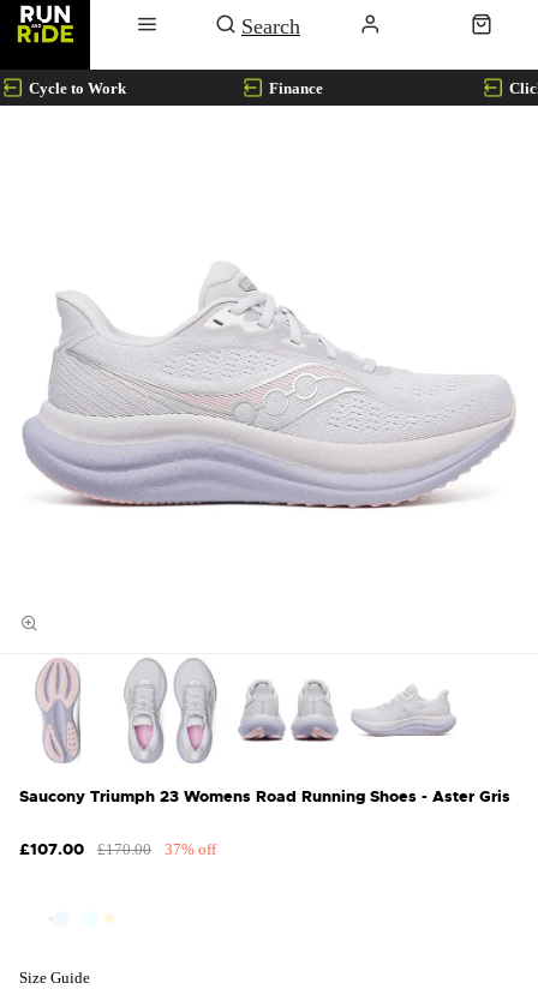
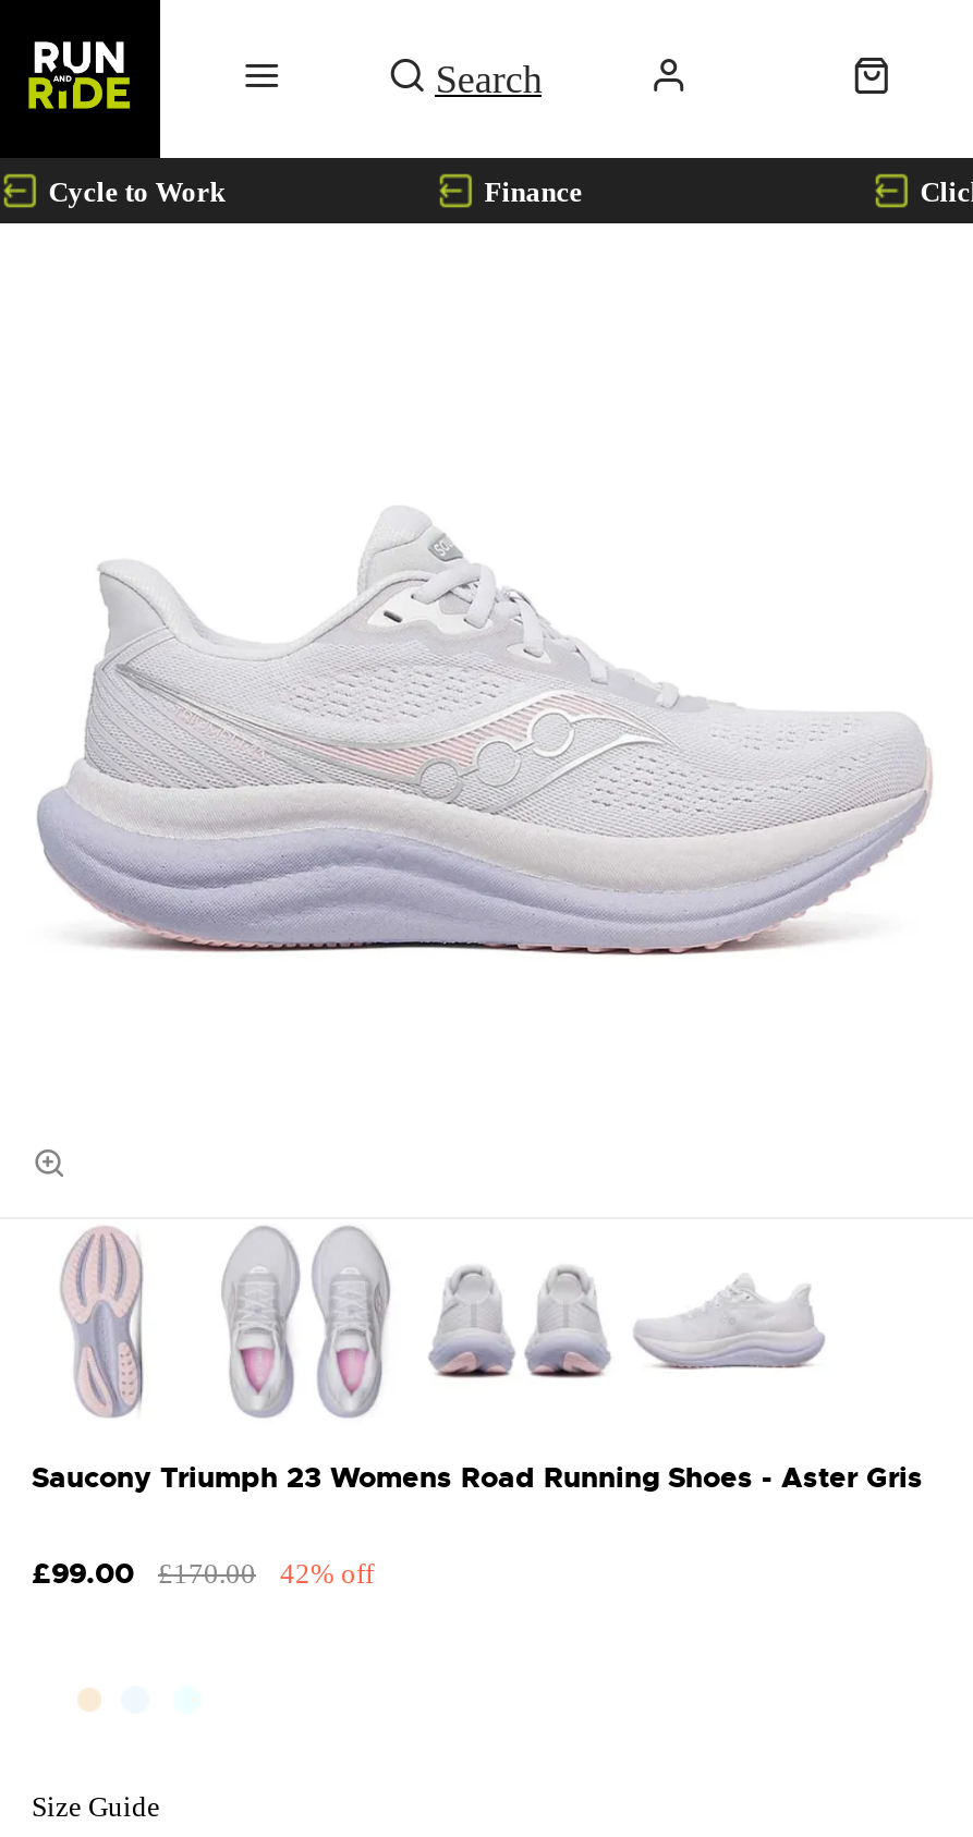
[19,839,84,860] £107.00 -> [32,1556,134,1593] £99.00
[165,842,216,859] 37% off -> [280,1560,374,1591] 42% off

